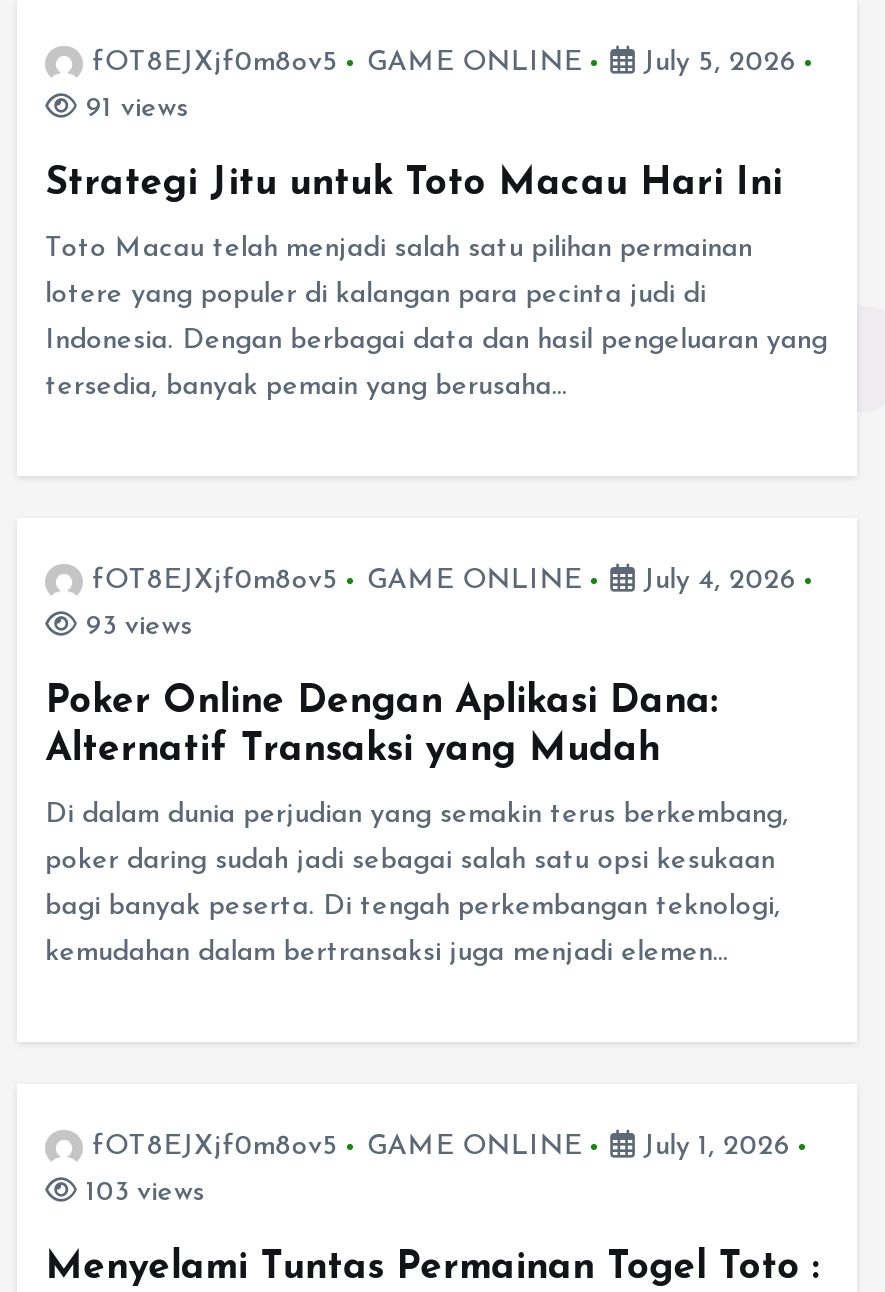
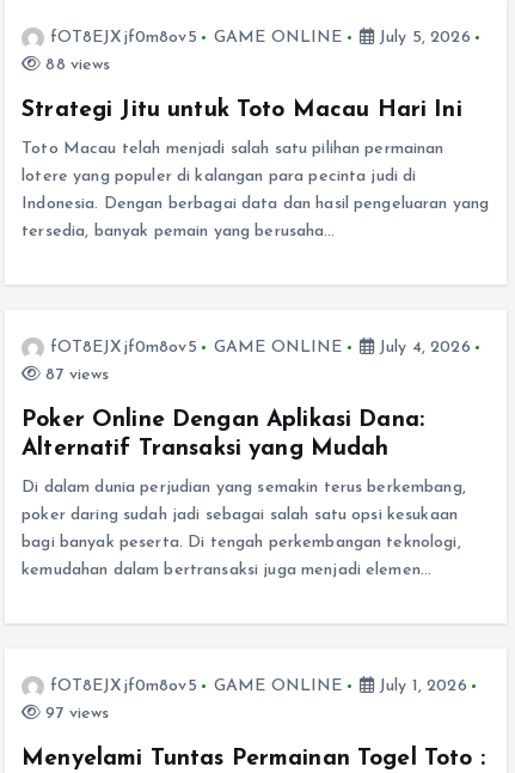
[78,94,188,124] 91 views -> [41,56,111,74] 88 views
[78,611,192,641] 93 views -> [41,366,109,384] 87 views
[78,1177,204,1207] 103 views -> [41,704,109,722] 97 views

